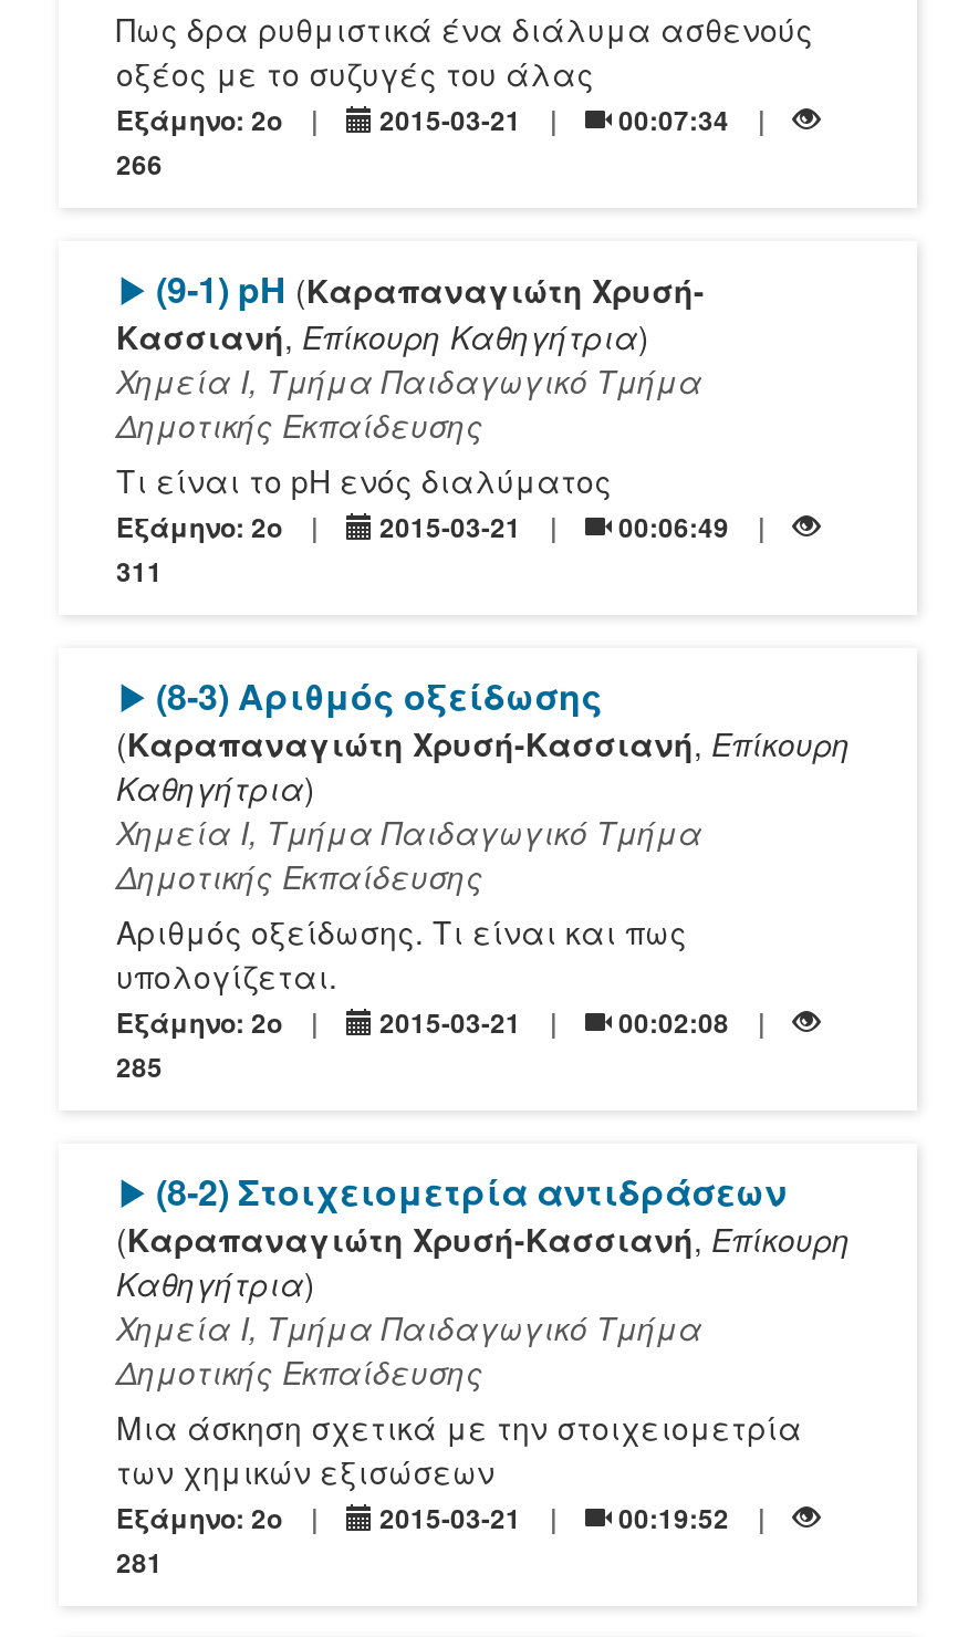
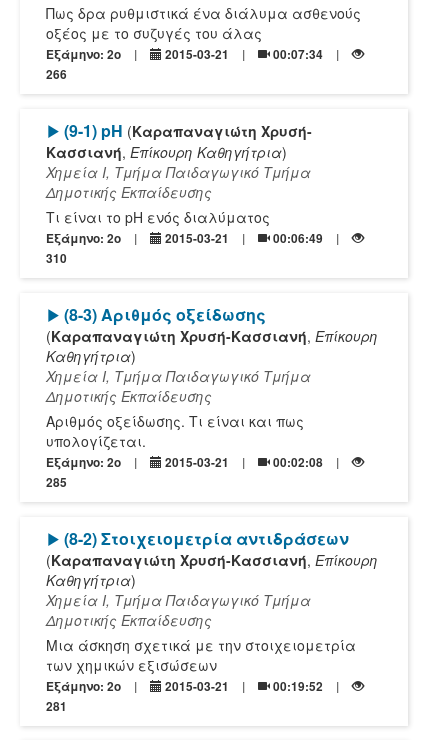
[116,554,163,592] 311 -> [46,250,67,267] 310

